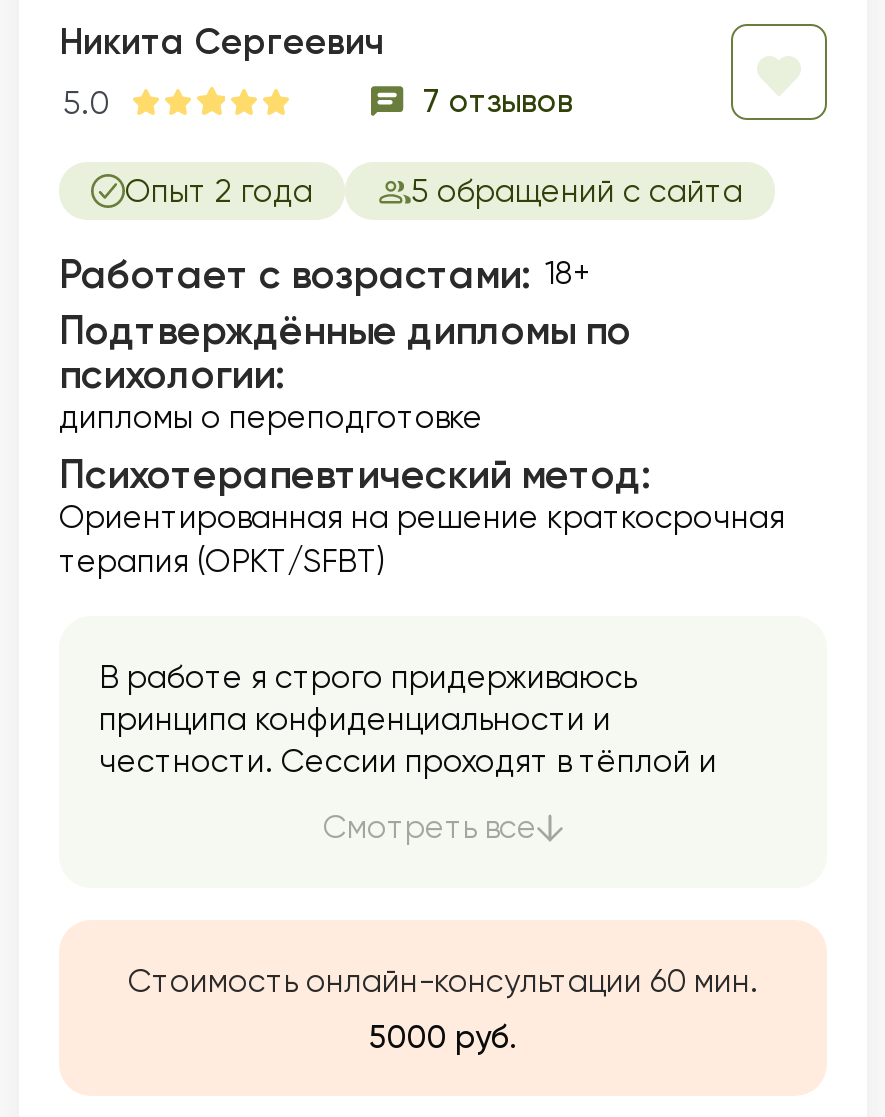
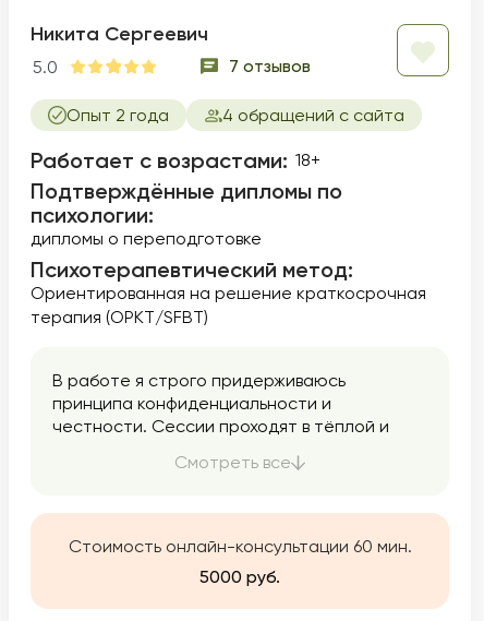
[411,172,743,210] 5 обращений с сайта -> [222,105,404,126] 4 обращений с сайта

